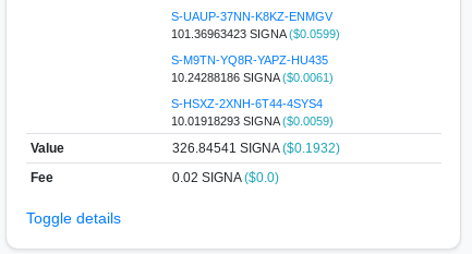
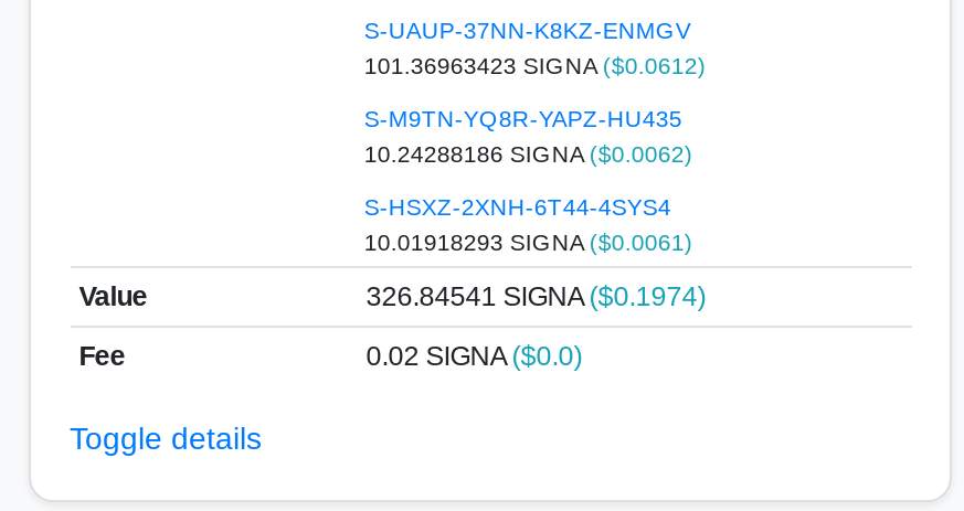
[171,27,340,40] 101.36963423 SIGNA ($0.0599) -> [364,51,706,77] 101.36963423 SIGNA ($0.0612)
[171,70,333,83] 10.24288186 SIGNA ($0.0061) -> [364,139,693,166] 10.24288186 SIGNA ($0.0062)
[171,114,333,127] 10.01918293 SIGNA ($0.0059) -> [364,227,693,254] 10.01918293 SIGNA ($0.0061)
[172,140,340,155] 326.84541 SIGNA ($0.1932) -> [366,280,706,311] 326.84541 SIGNA ($0.1974)

